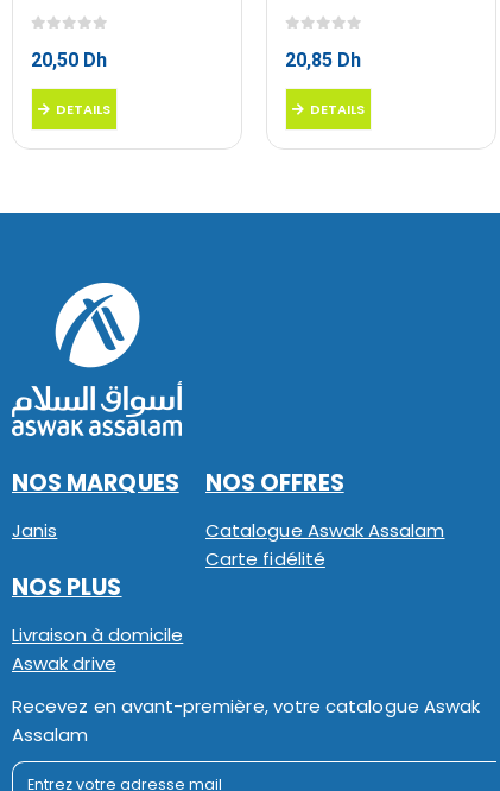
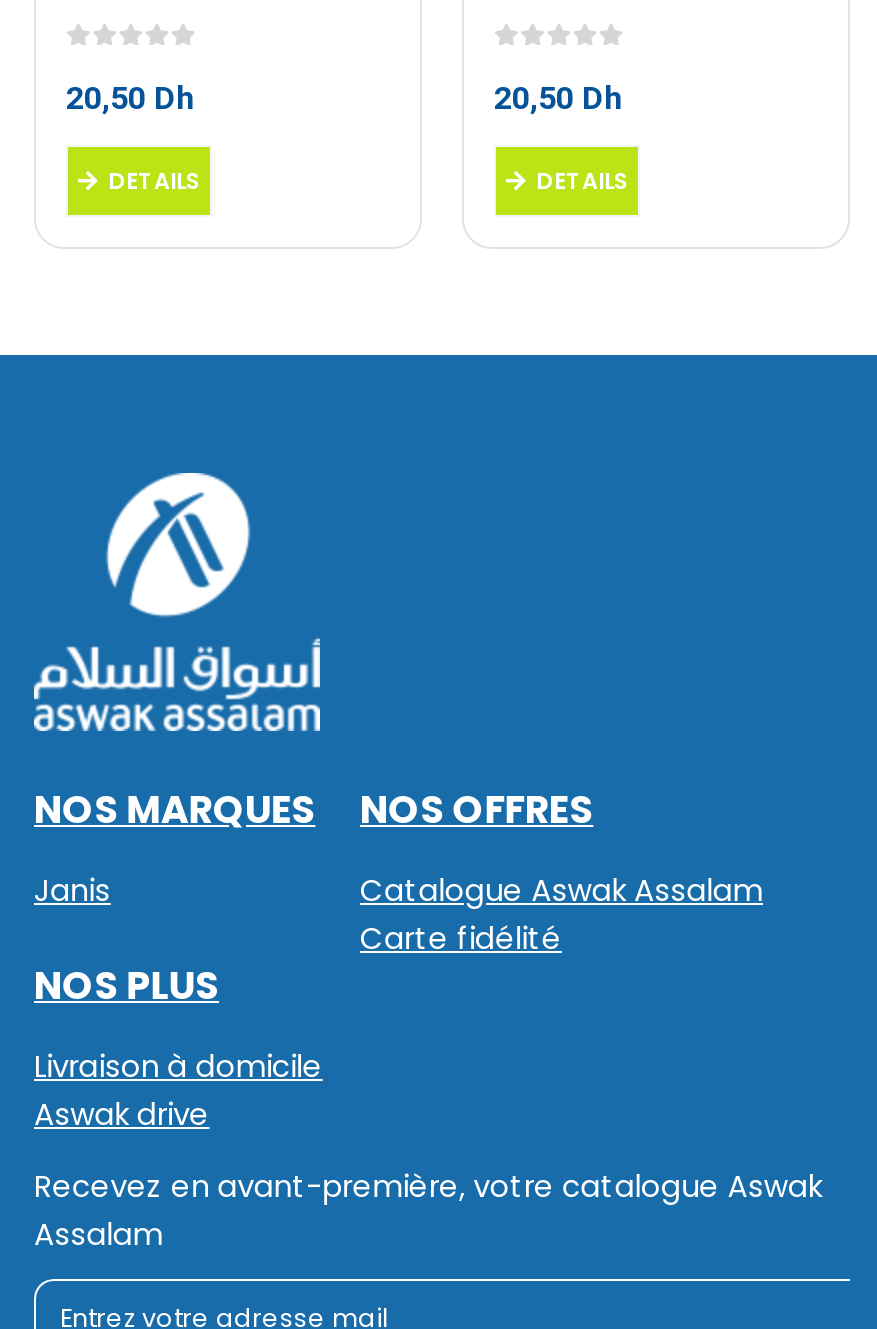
[285,49,361,72] 20,85 Dh -> [494,80,622,118] 20,50 Dh

